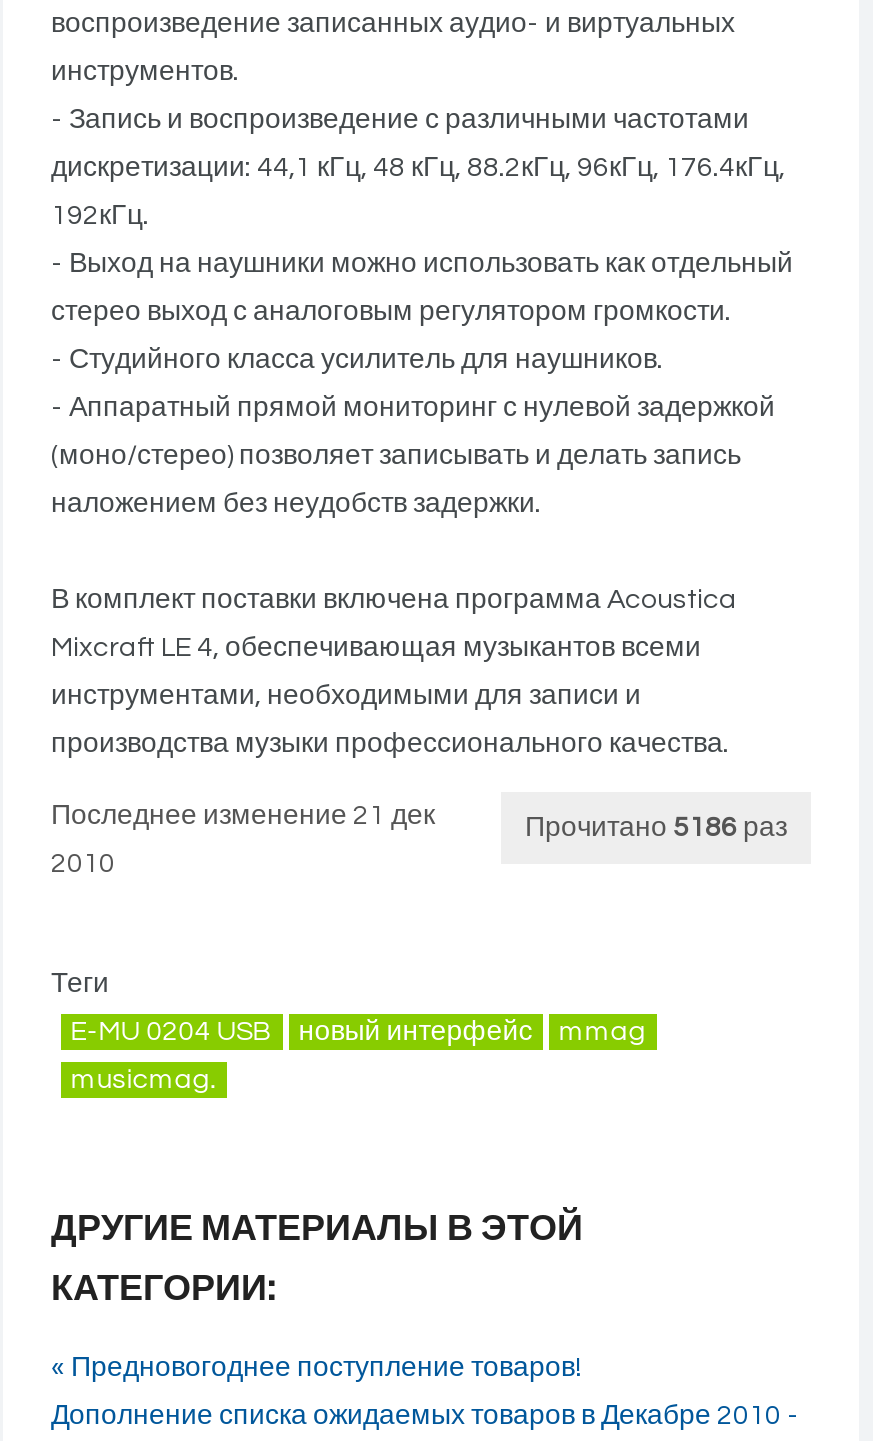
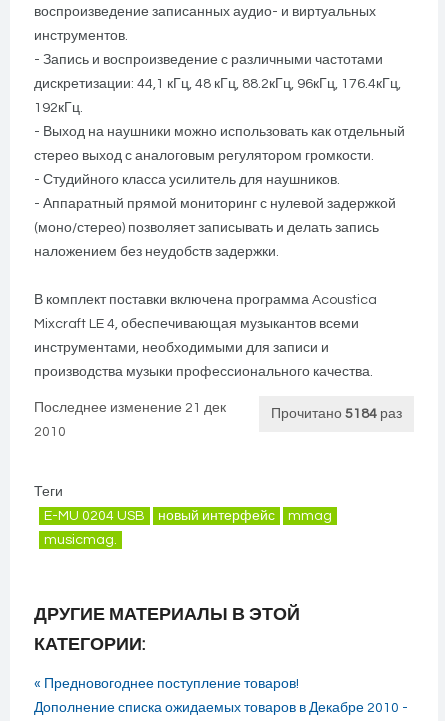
[525,814,787,842] Прочитано 5186 раз -> [271,407,402,421] Прочитано 5184 раз

